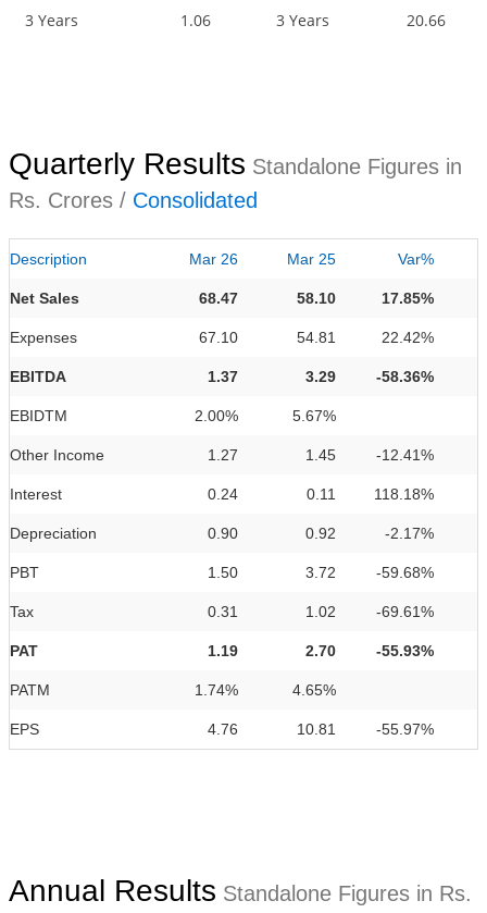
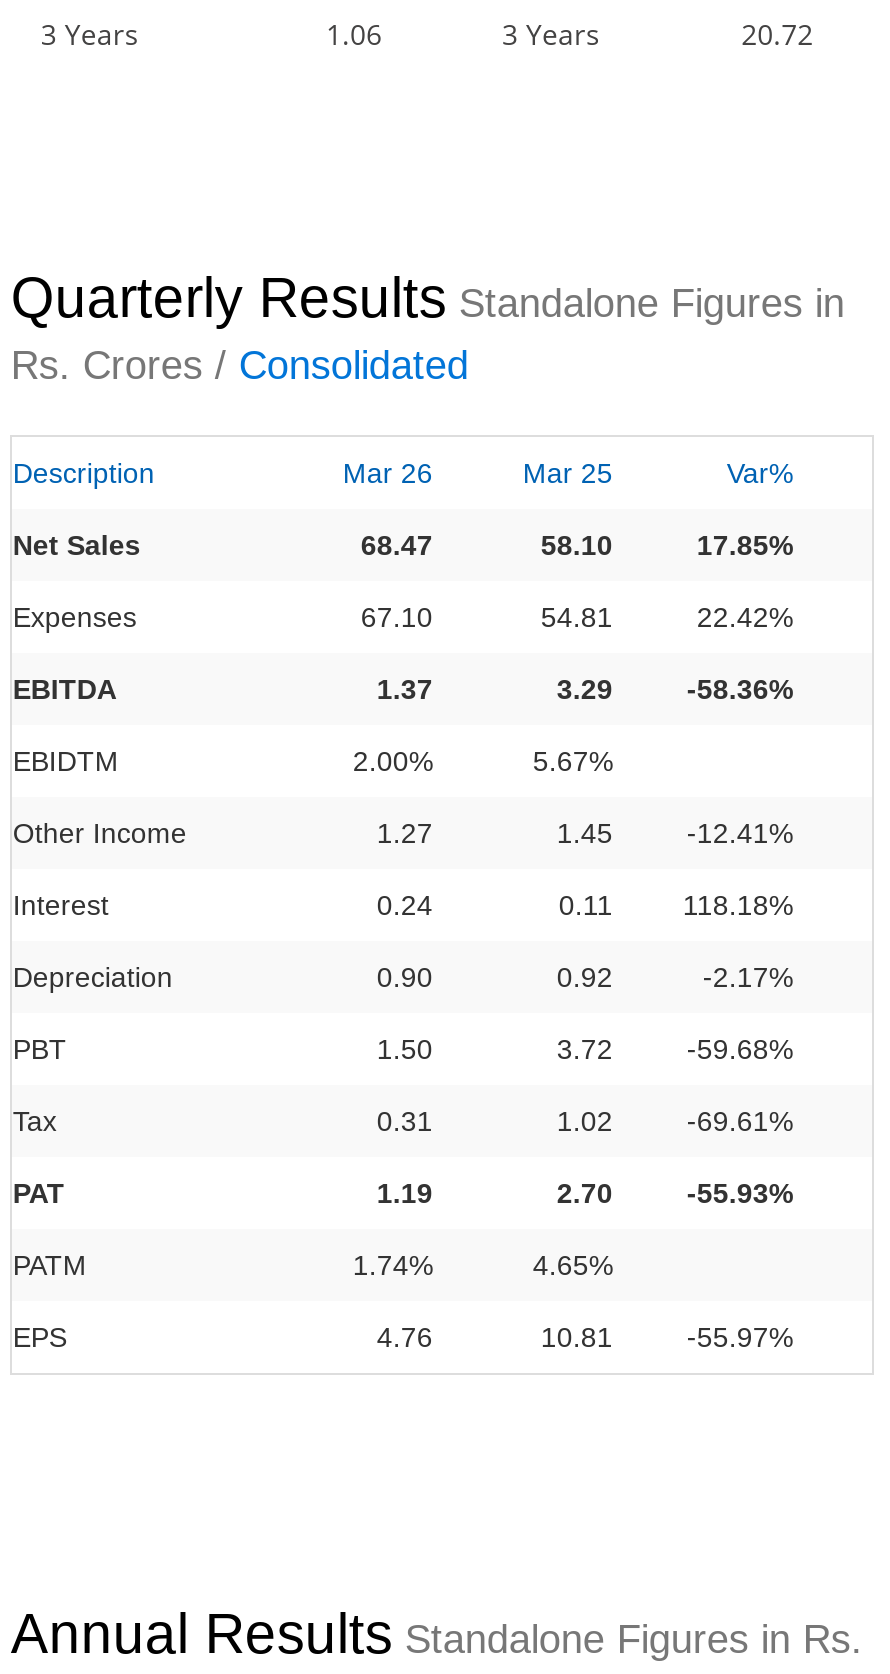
[406,10,445,30] 20.66 -> [741,15,813,53] 20.72

